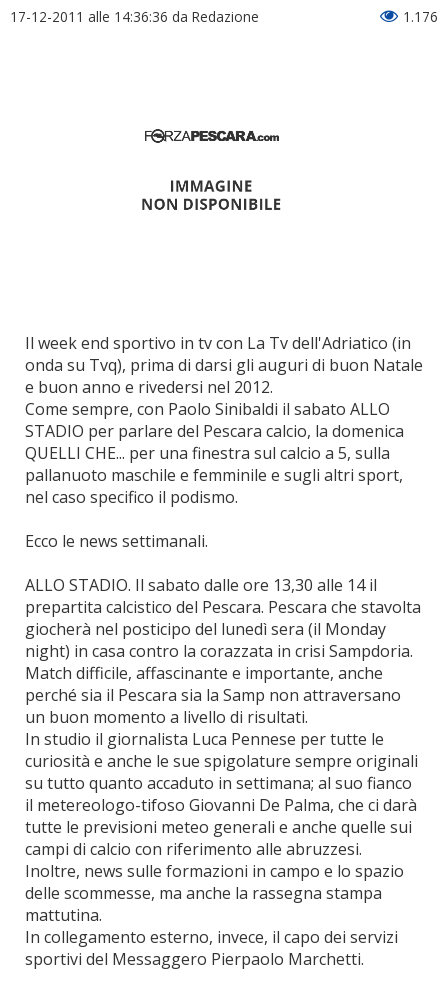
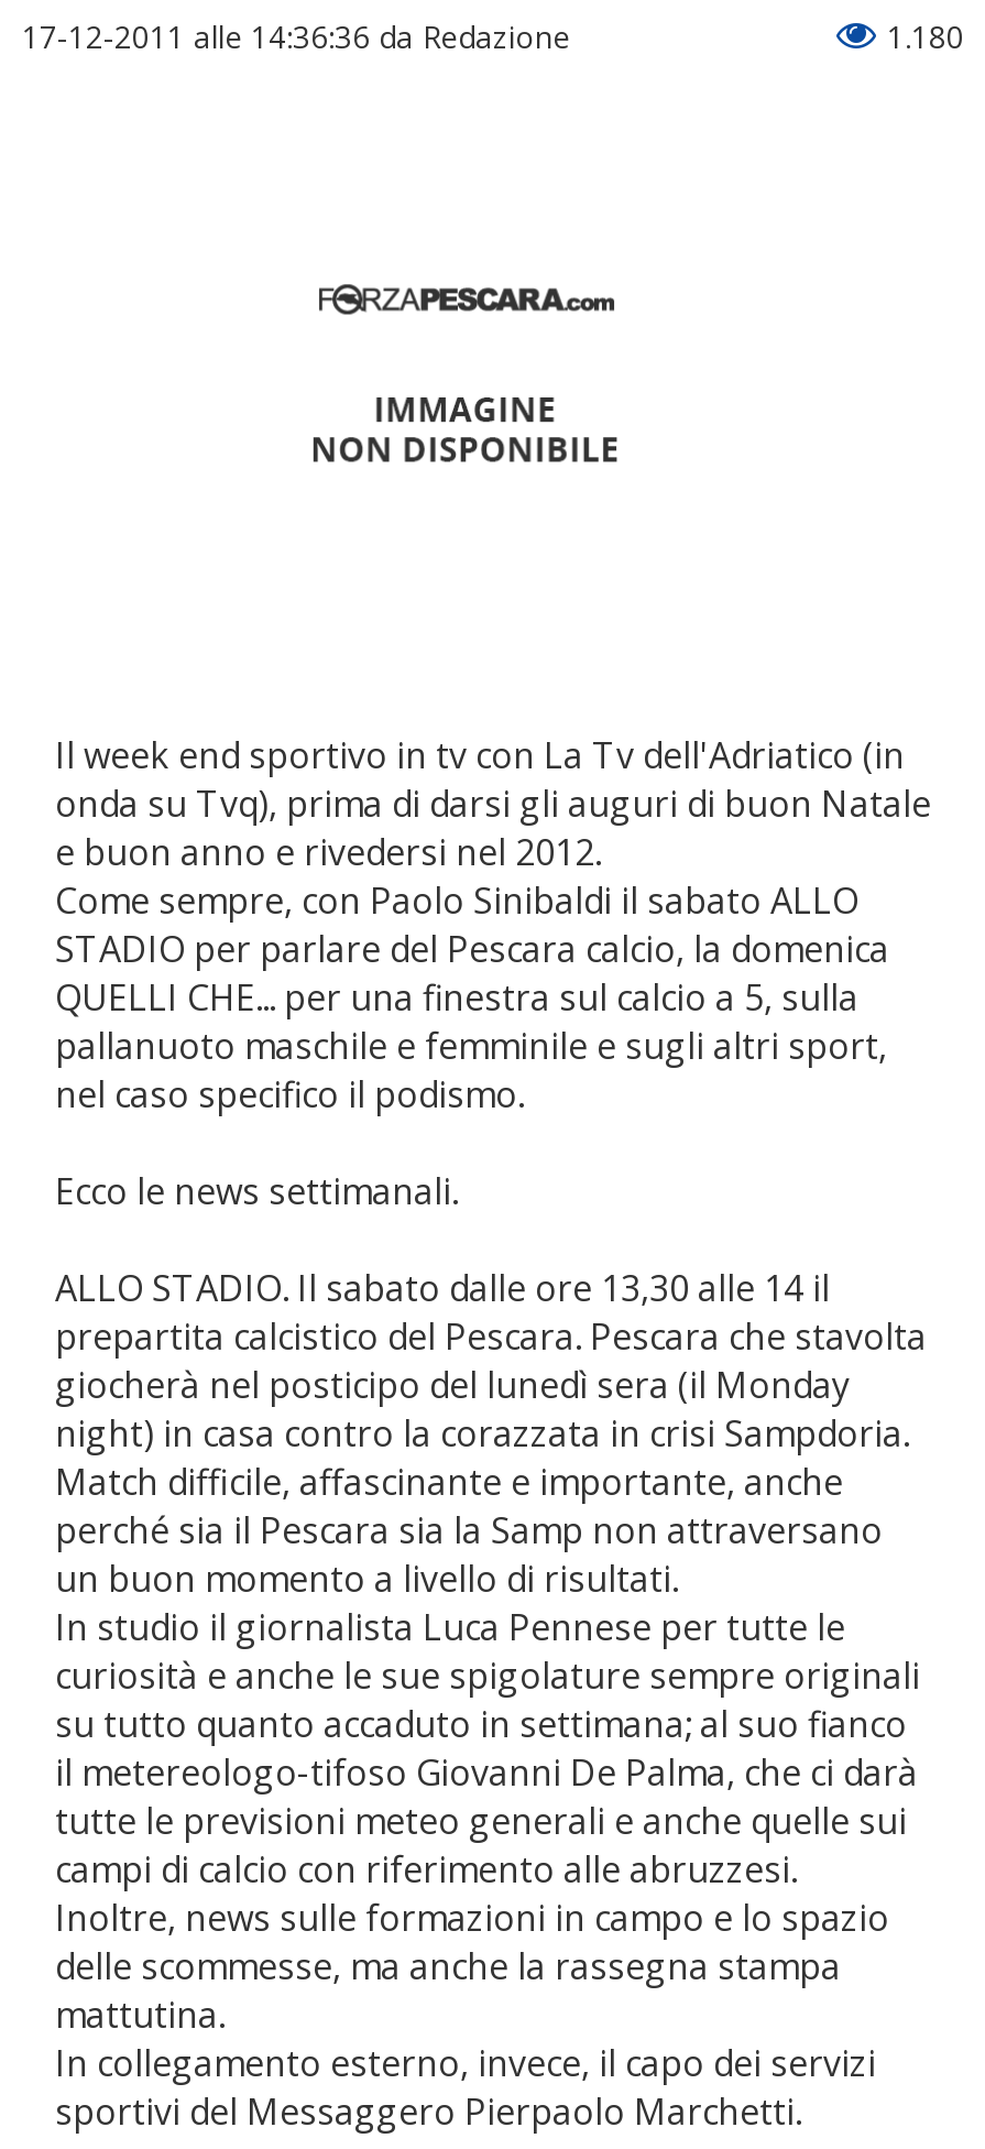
[403,7,438,26] 1.176 -> [887,15,964,57] 1.180

